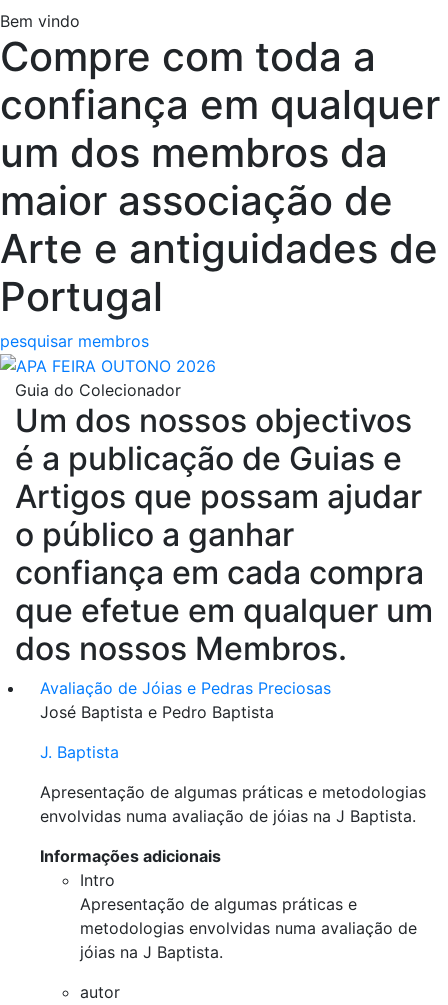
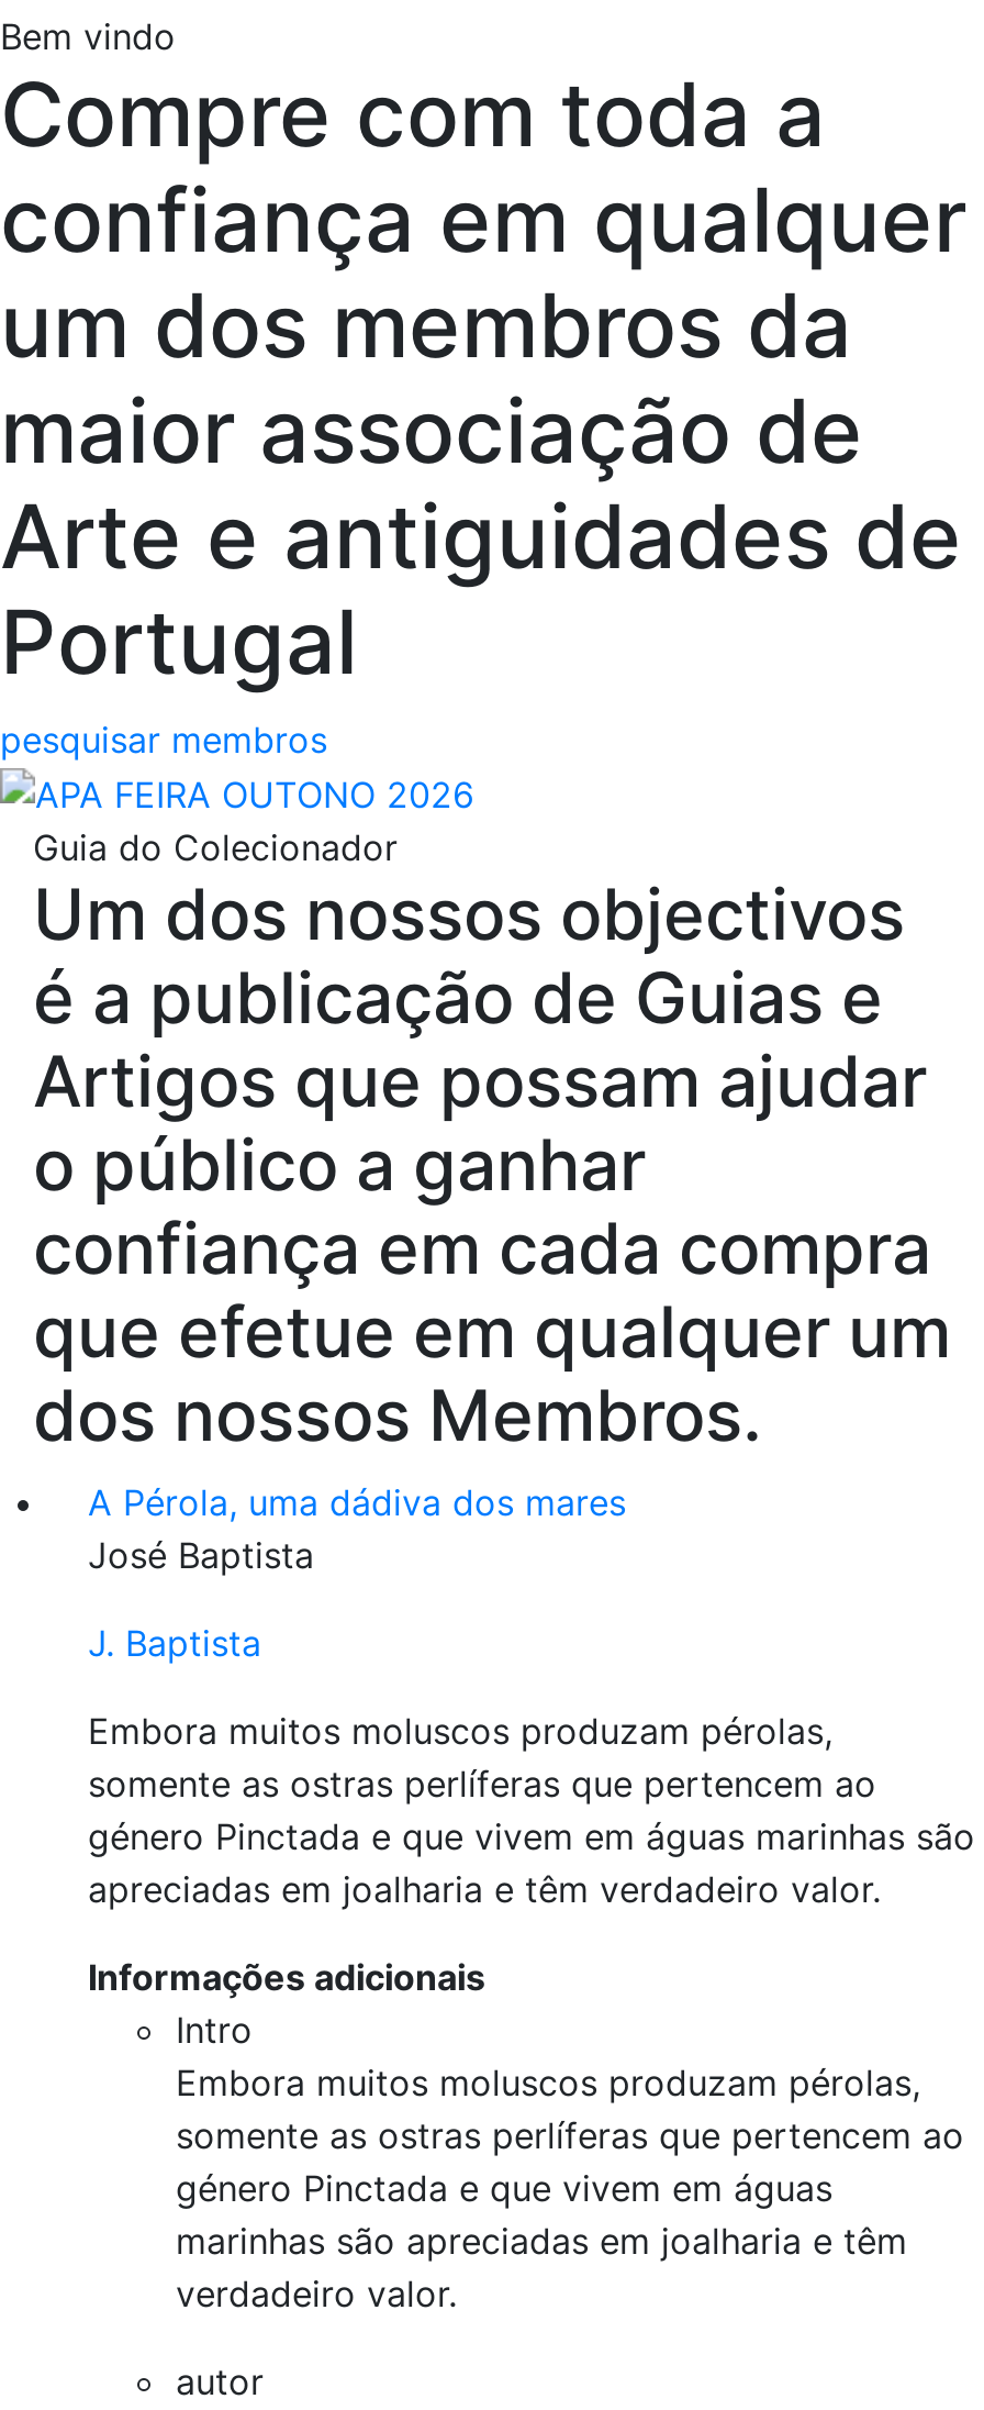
[40,678,331,722] Avaliação de Jóias e Pedras Preciosas | José Baptista e Pedro Baptista -> [88,1481,626,1578] A Pérola, uma dádiva dos mares | José Baptista
[40,782,426,826] Apresentação de algumas práticas e metodologias | envolvidas numa avaliação de jóias na J Baptista. -> [88,1710,975,1912] Embora muitos moluscos produzam pérolas, | somente as ostras perlíferas que pertencem ao | género Pinctada e que vivem em águas marinhas são | apreciadas em joalharia e têm verdadeiro valor.
[80,894,417,962] Apresentação de algumas práticas e | metodologias envolvidas numa avaliação de | jóias na J Baptista. -> [176,2061,964,2316] Embora muitos moluscos produzam pérolas, | somente as ostras perlíferas que pertencem ao | género Pinctada e que vivem em águas | marinhas são apreciadas em joalharia e têm | verdadeiro valor.

